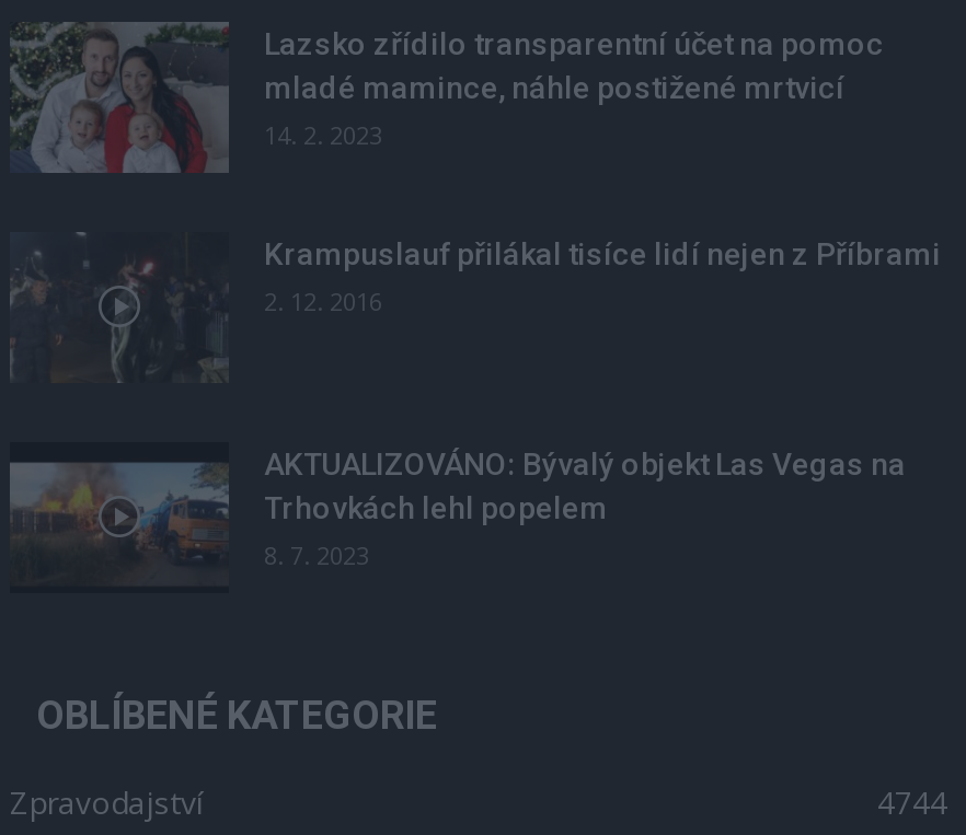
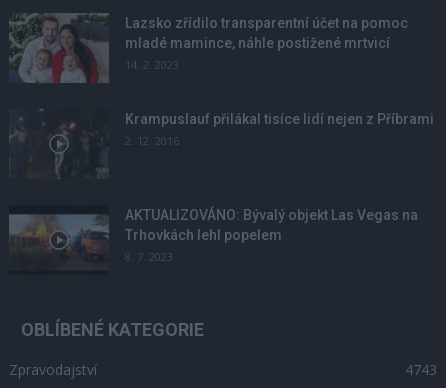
[877,781,947,823] 4744 -> [405,360,437,379] 4743

